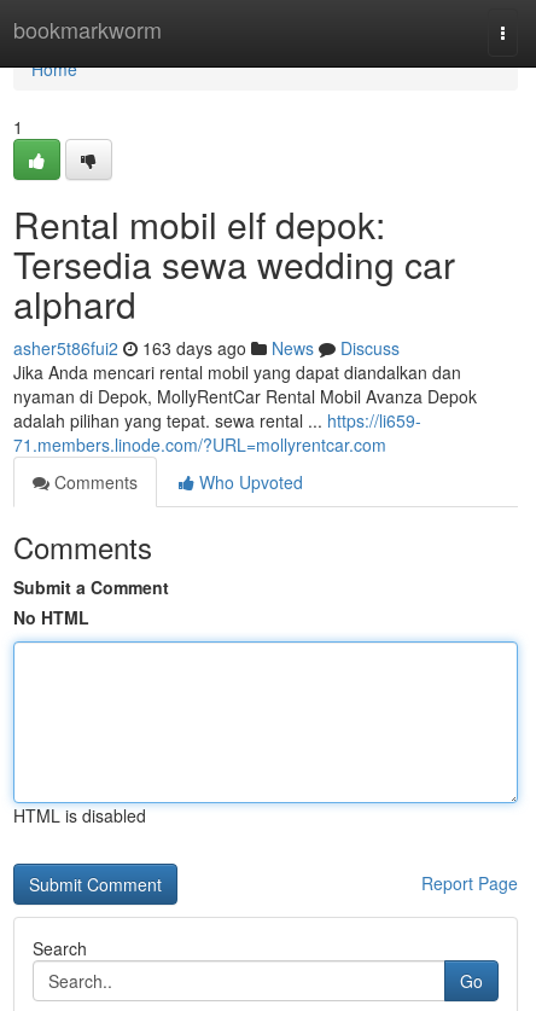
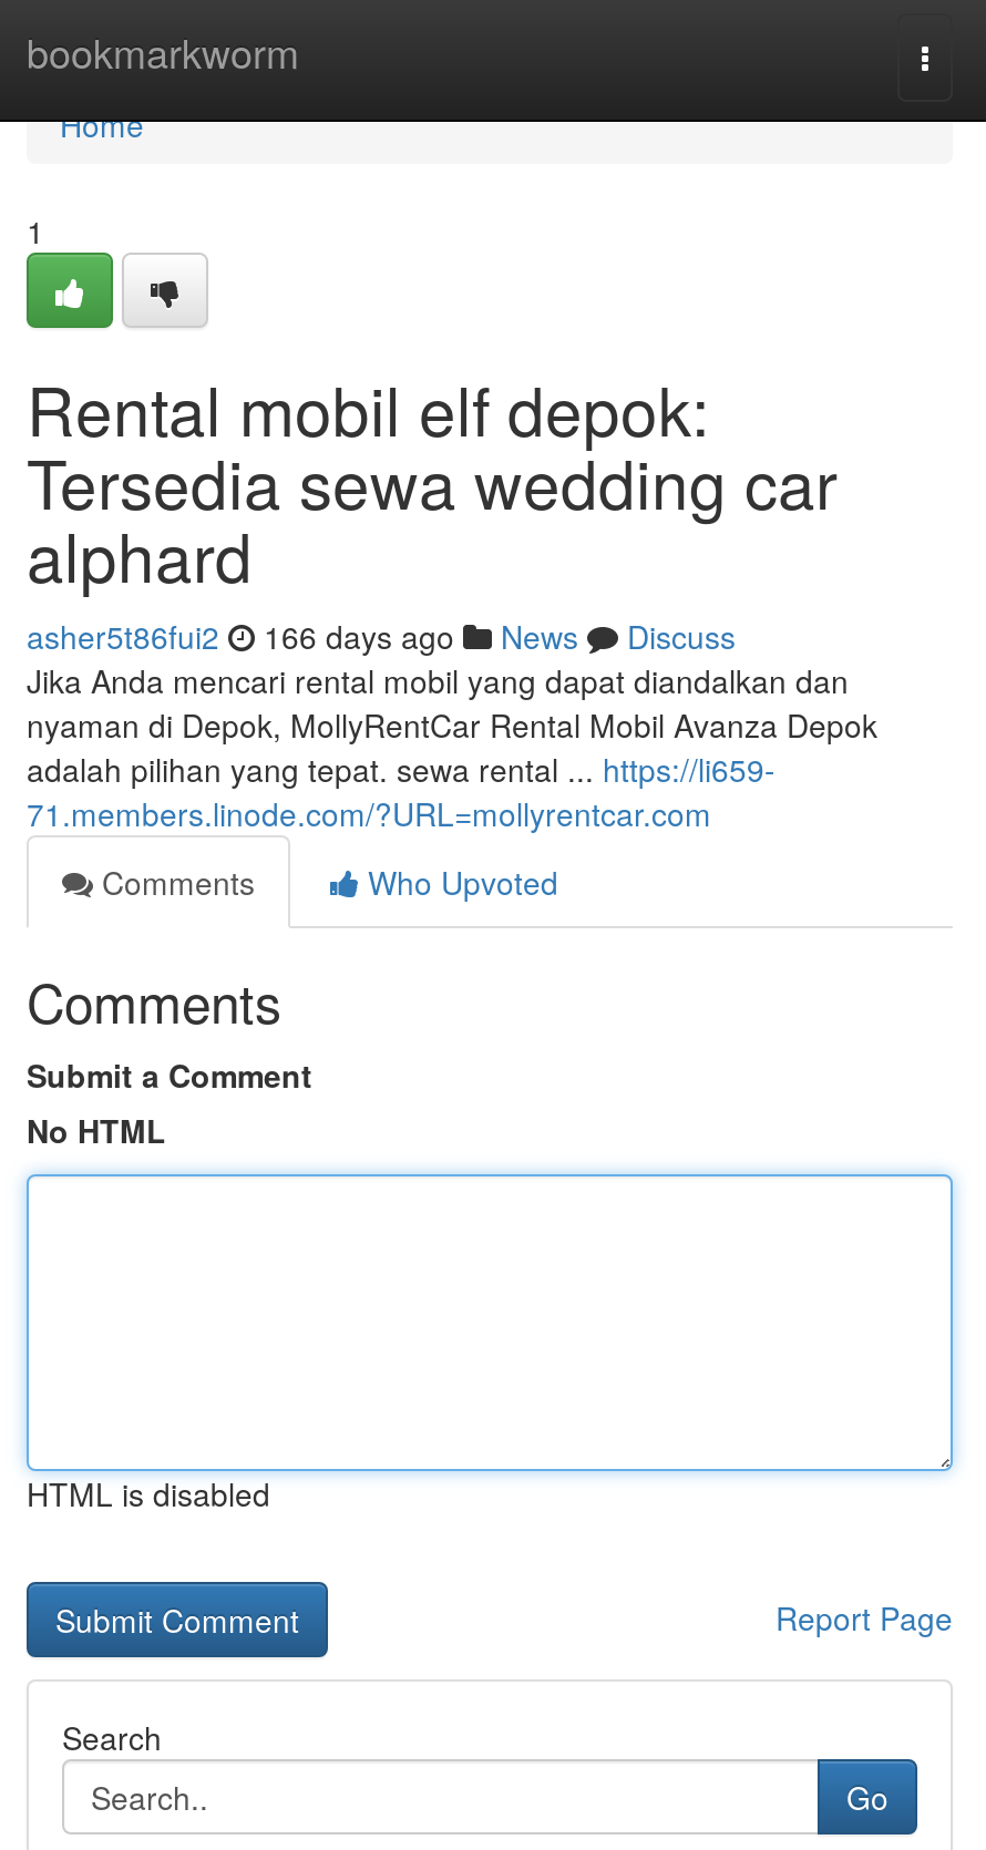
[13,336,400,360] asher5t86fui2 163 days ago News Discuss -> [27,614,736,658] asher5t86fui2 166 days ago News Discuss

